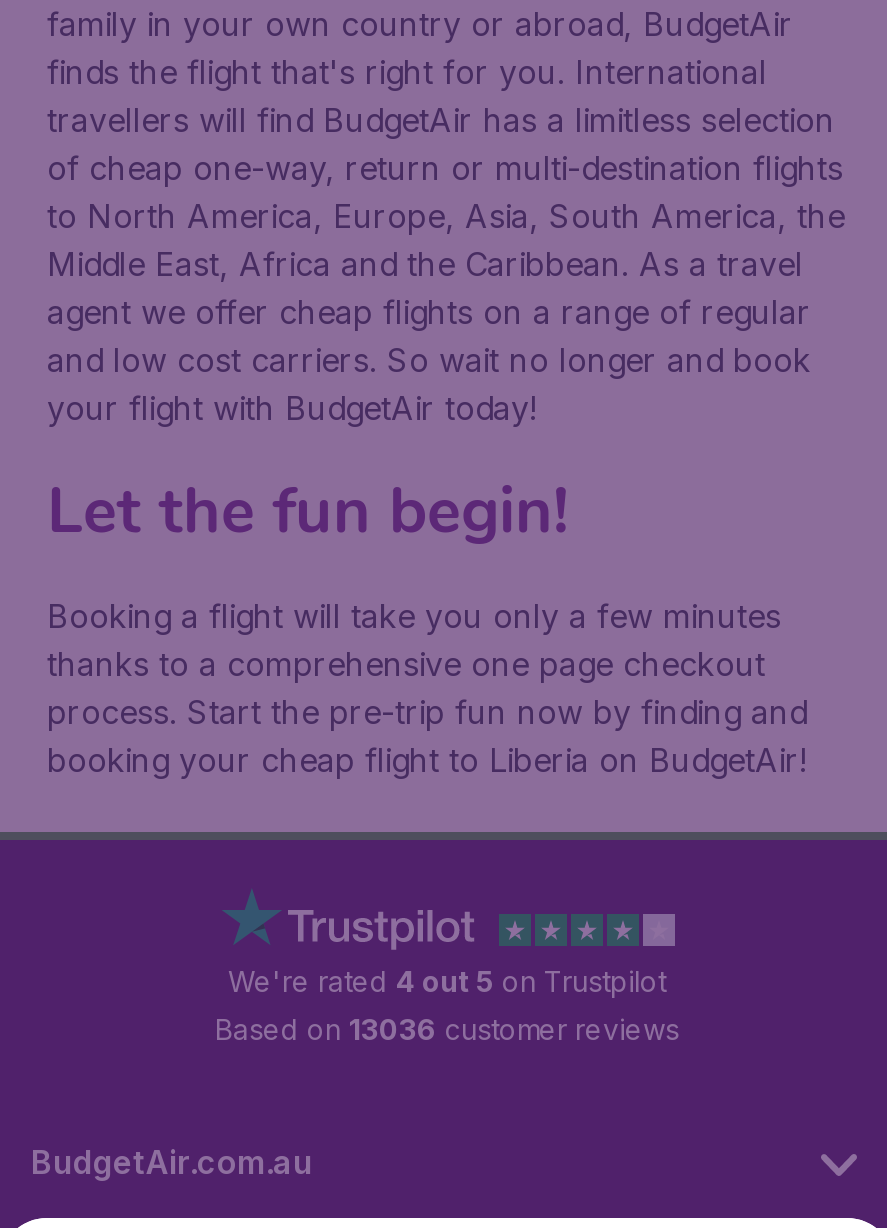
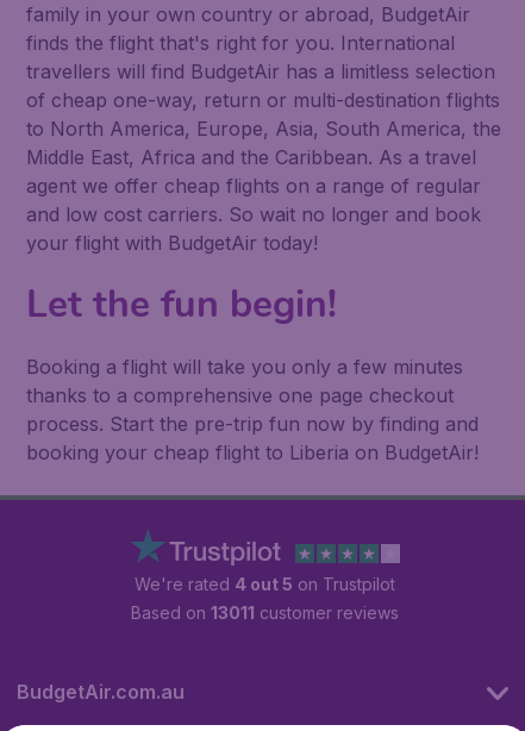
[215,1012,679,1046] Based on 13036 customer reviews -> [130,602,398,623] Based on 13011 customer reviews

